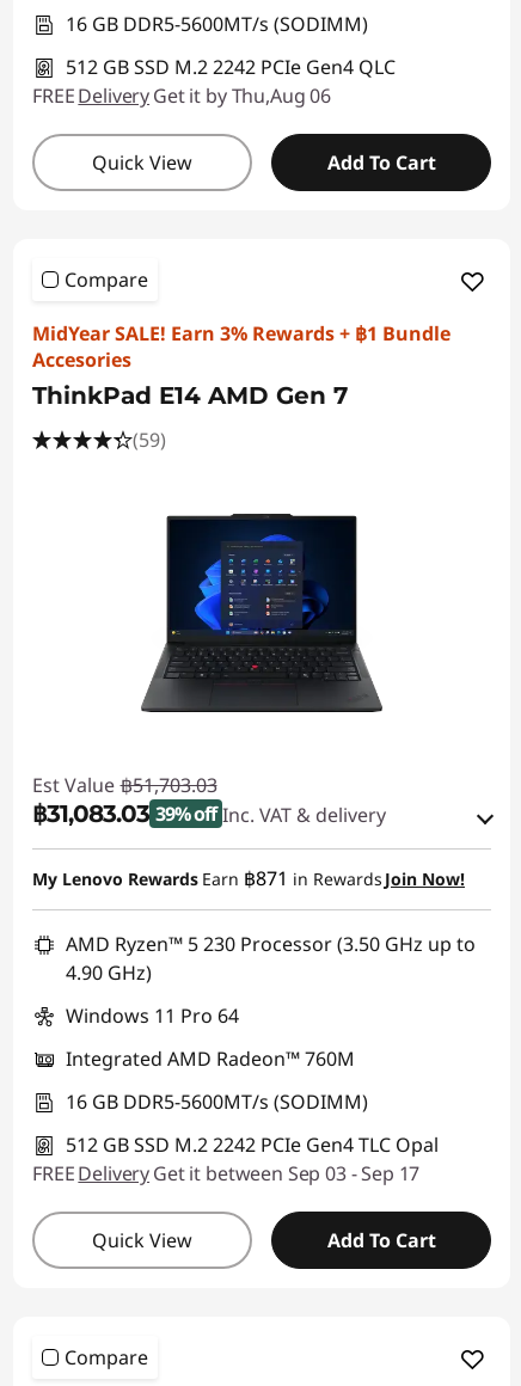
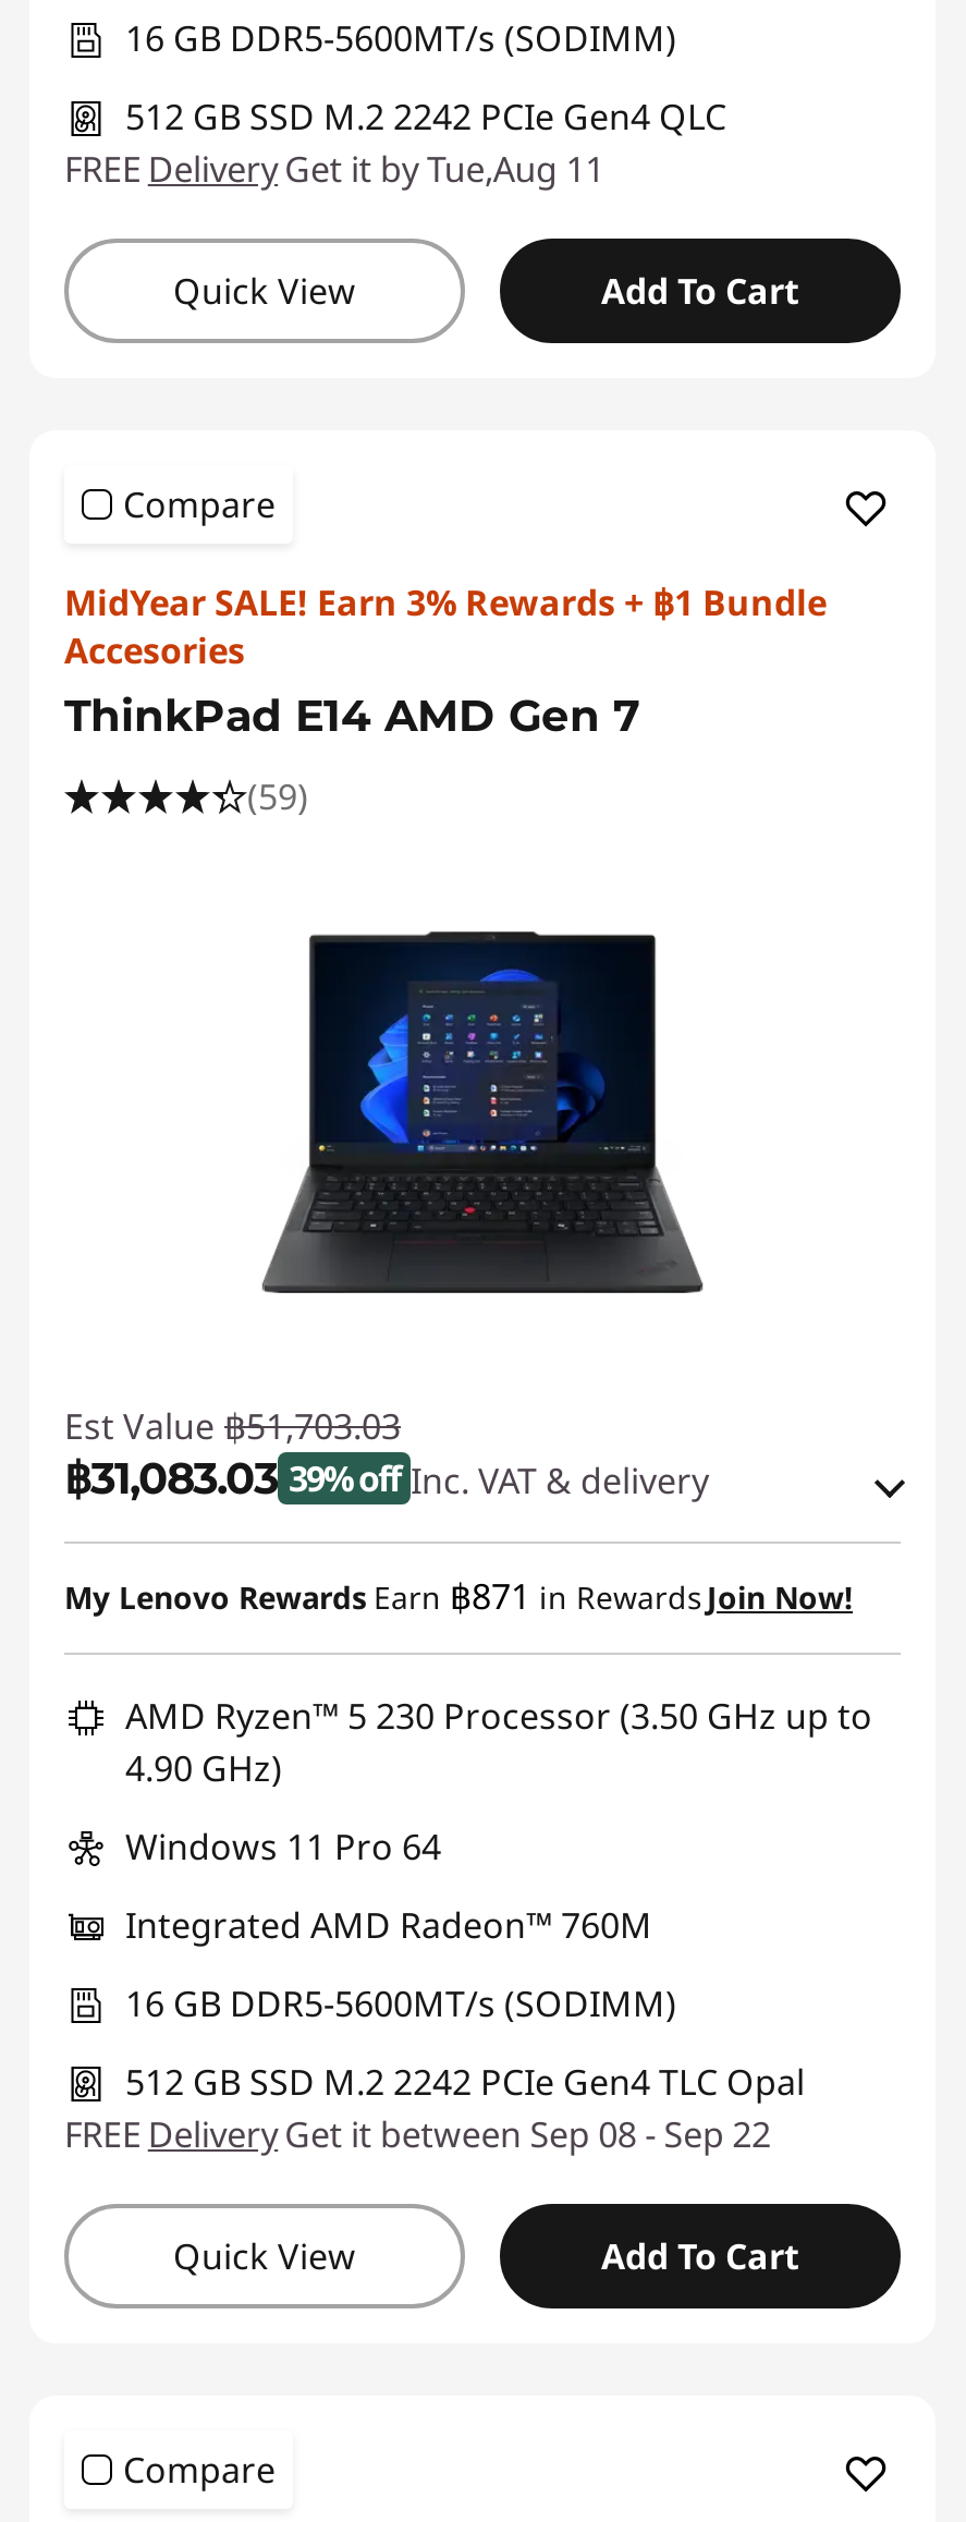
[32,82,331,109] FREE Delivery Get it by Thu,Aug 06 -> [64,145,604,193] FREE Delivery Get it by Tue,Aug 11
[32,1160,420,1186] FREE Delivery Get it between Sep 03 - Sep 17 -> [64,2110,771,2158] FREE Delivery Get it between Sep 08 - Sep 22

